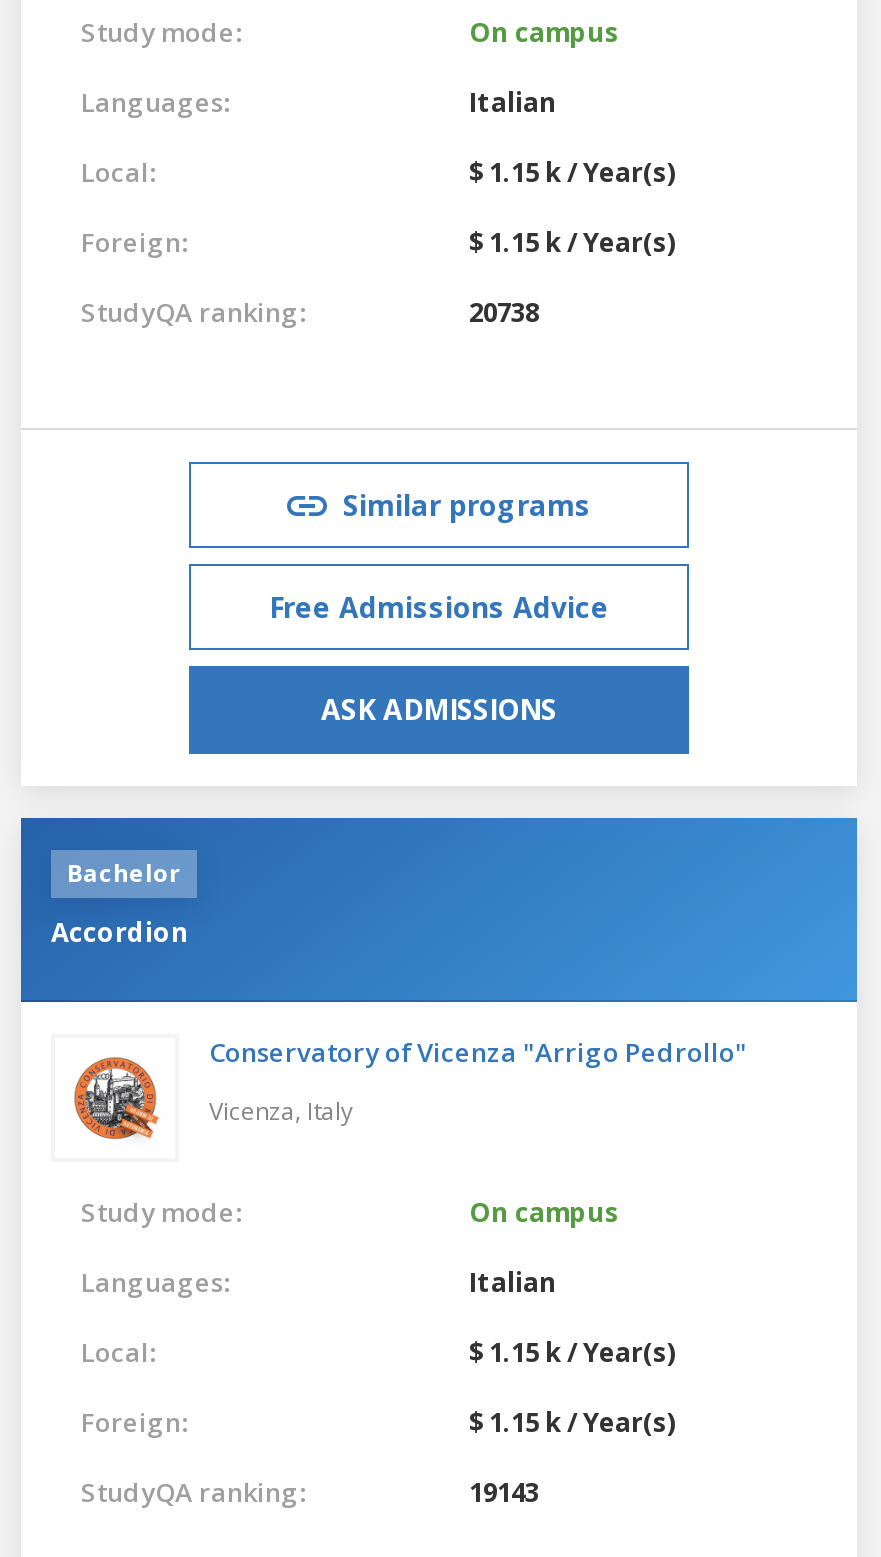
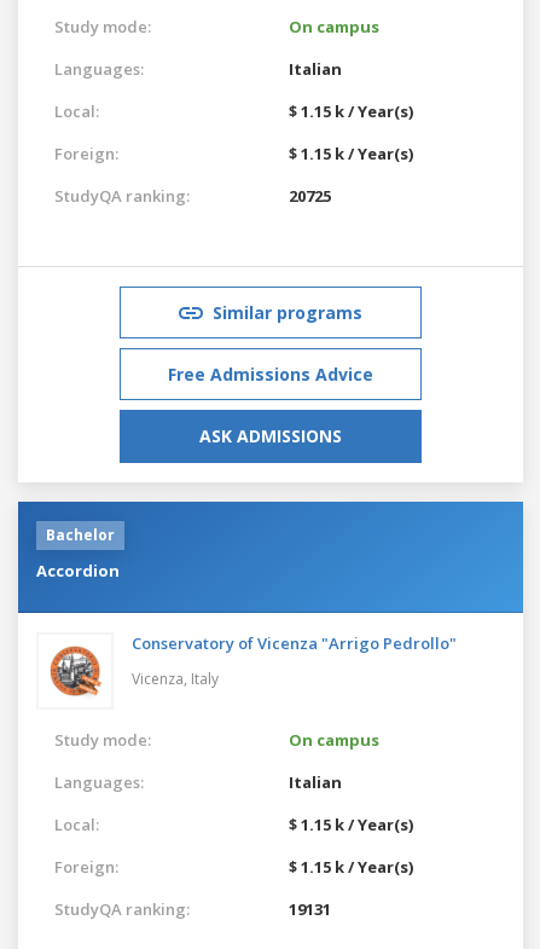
[469,294,539,330] 20738 -> [289,185,331,206] 20725
[469,1474,539,1510] 19143 -> [289,898,331,920] 19131

